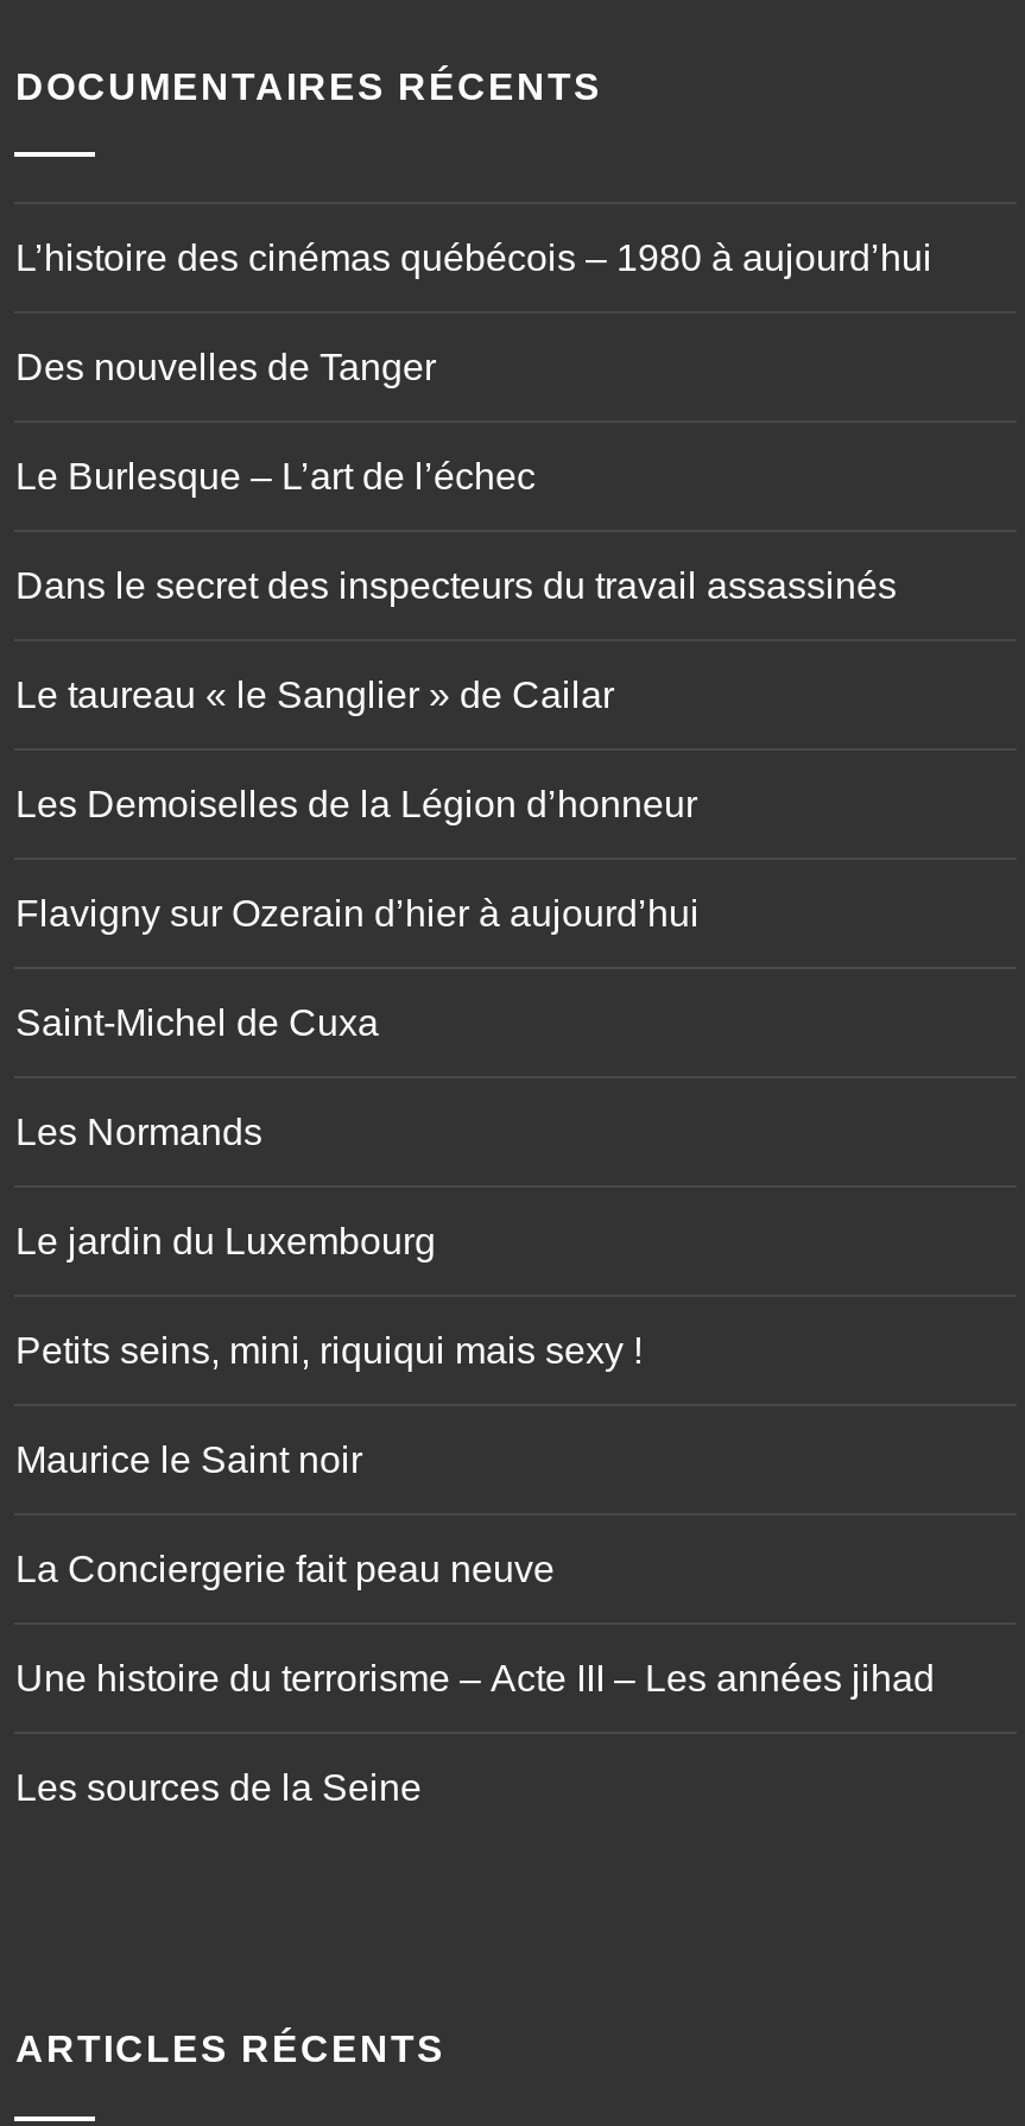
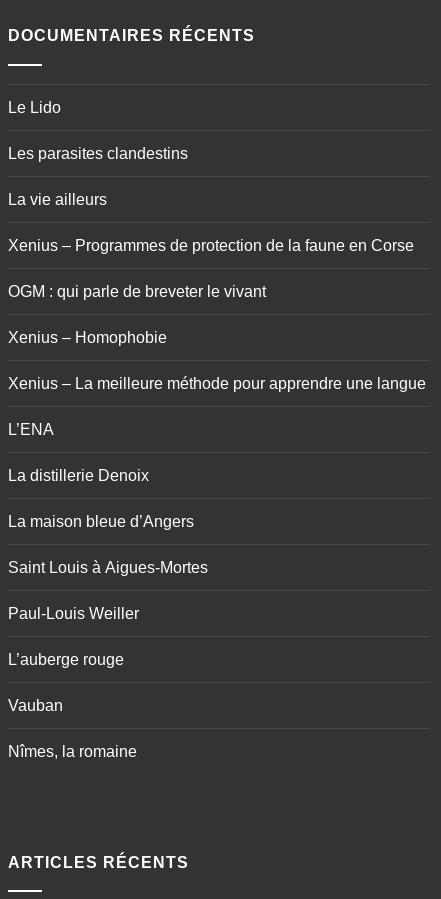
[15,238,932,278] L’histoire des cinémas québécois – 1980 à aujourd’hui -> [8,99,61,116] Le Lido
[15,347,436,388] Des nouvelles de Tanger -> [8,145,188,162] Les parasites clandestins
[15,457,535,497] Le Burlesque – L’art de l’échec -> [8,191,107,208] La vie ailleurs
[15,566,896,606] Dans le secret des inspecteurs du travail assassinés -> [8,237,414,254] Xenius – Programmes de protection de la faune en Corse
[15,675,614,715] Le taureau « le Sanglier » de Cailar -> [8,283,266,300] OGM : qui parle de breveter le vivant
[15,784,697,825] Les Demoiselles de la Légion d’honneur -> [8,329,167,346] Xenius – Homophobie
[15,894,699,934] Flavigny sur Ozerain d’hier à aujourd’hui -> [8,375,426,392] Xenius – La meilleure méthode pour apprendre une langue
[15,1003,379,1043] Saint-Michel de Cuxa -> [8,421,54,438] L’ENA
[15,1112,262,1153] Les Normands -> [8,467,149,484] La distillerie Denoix
[15,1221,436,1262] Le jardin du Luxembourg -> [8,513,194,530] La maison bleue d’Angers
[15,1331,642,1371] Petits seins, mini, riquiqui mais sexy ! -> [8,559,208,576] Saint Louis à Aigues-Mortes
[15,1440,362,1480] Maurice le Saint noir -> [8,605,139,622] Paul-Louis Weiller
[15,1549,554,1590] La Conciergerie fait peau neuve -> [8,651,124,668] L’auberge rouge
[15,1659,934,1699] Une histoire du terrorisme – Acte III – Les années jihad -> [8,697,63,714] Vauban
[15,1768,421,1808] Les sources de la Seine -> [8,743,137,760] Nîmes, la romaine

